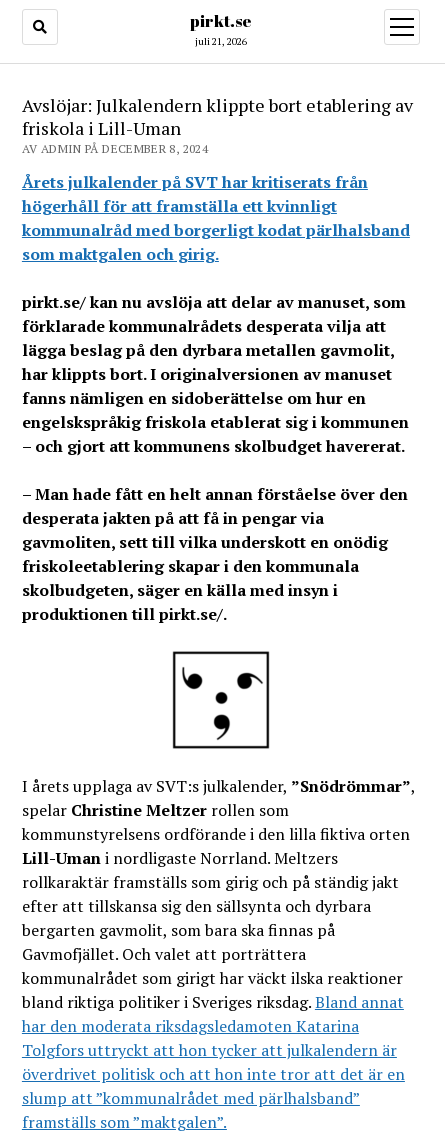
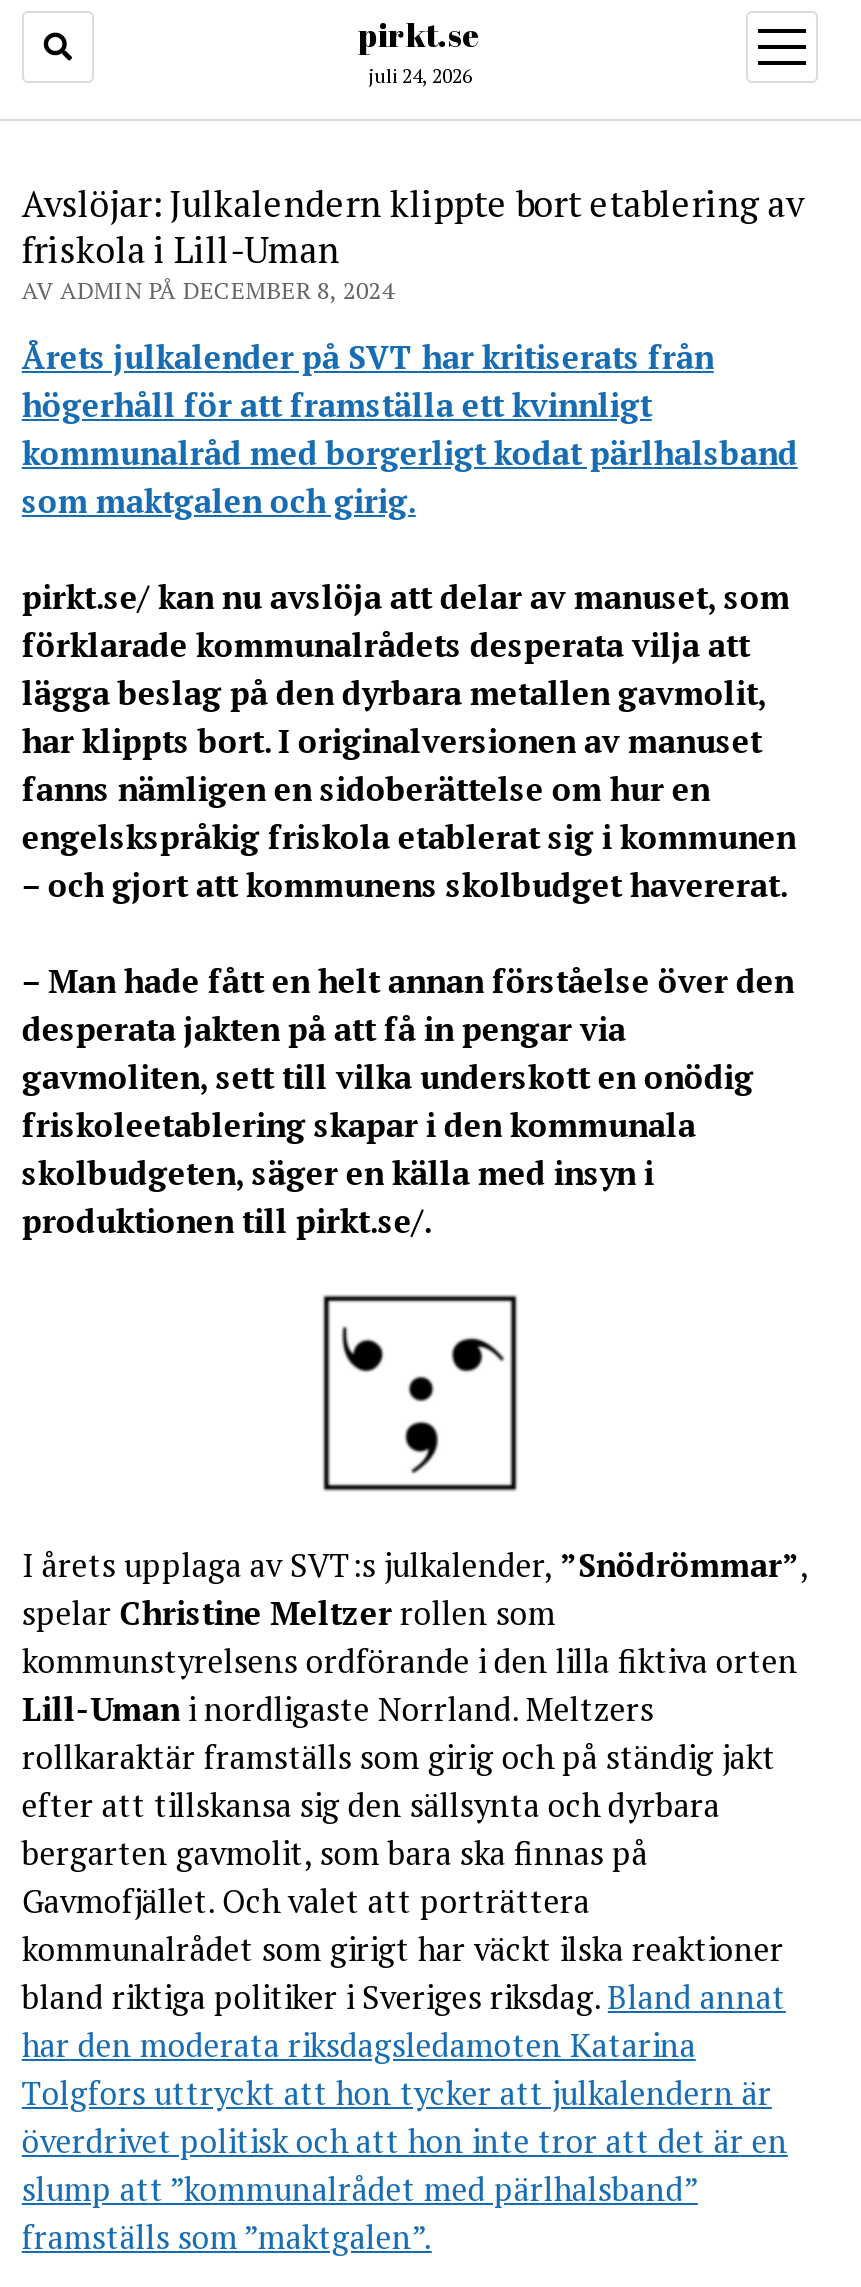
[195,35,247,48] juli 21, 2026 -> [368,63,472,89] juli 24, 2026

